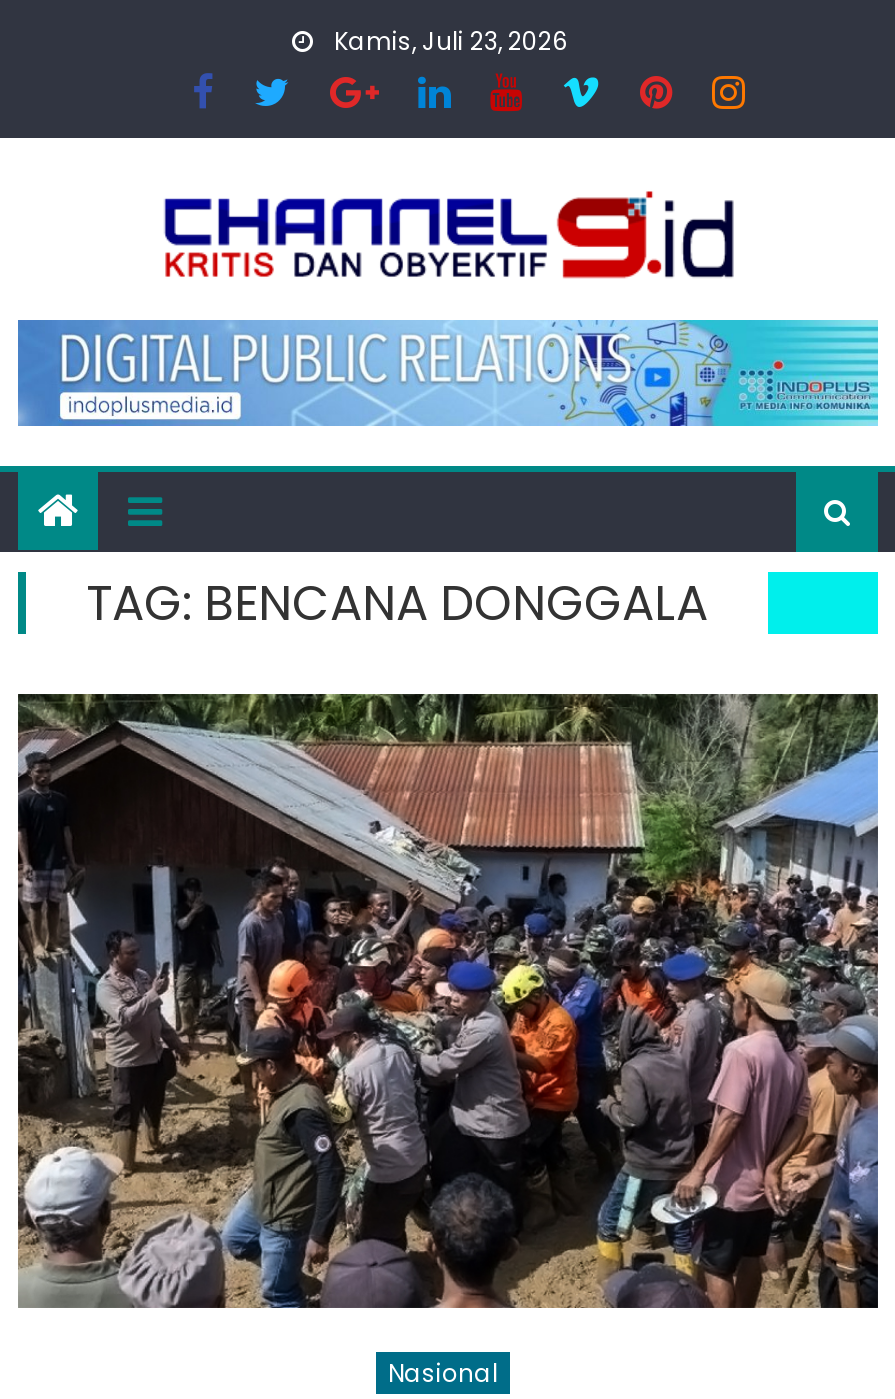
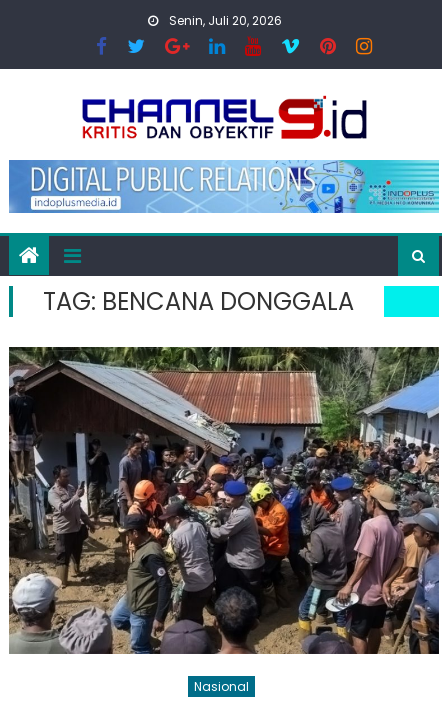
[328,24,568,58] Kamis, Juli 23, 2026 -> [166,12,282,29] Senin, Juli 20, 2026

